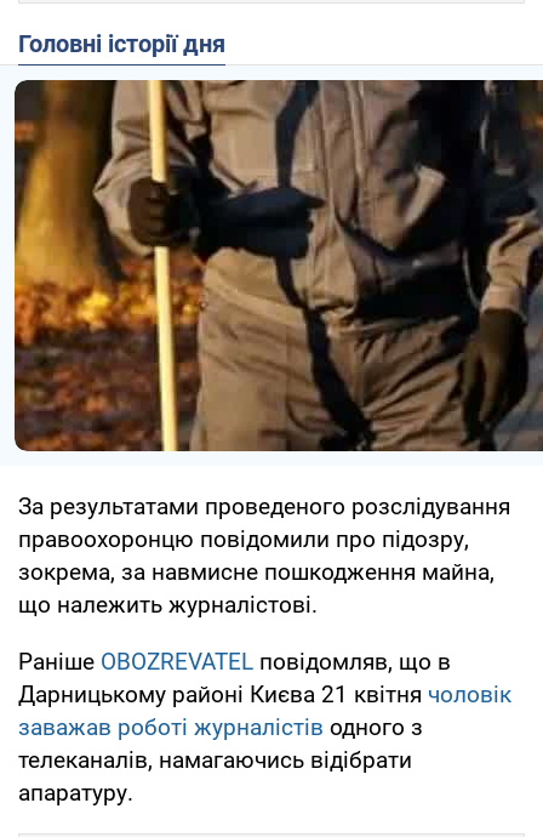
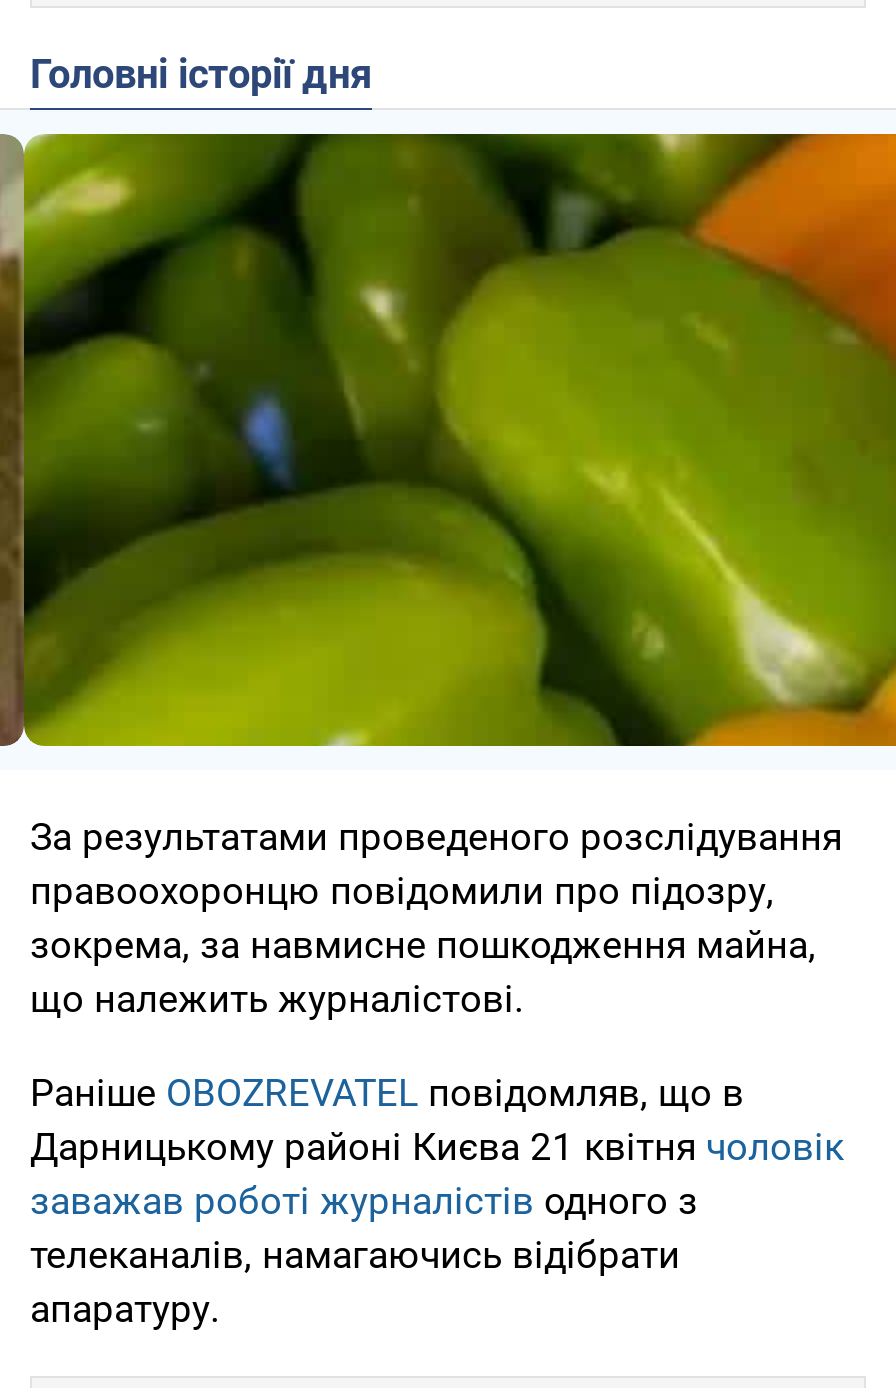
[4,79,539,452] [image] -> [6,132,890,748] [image]

